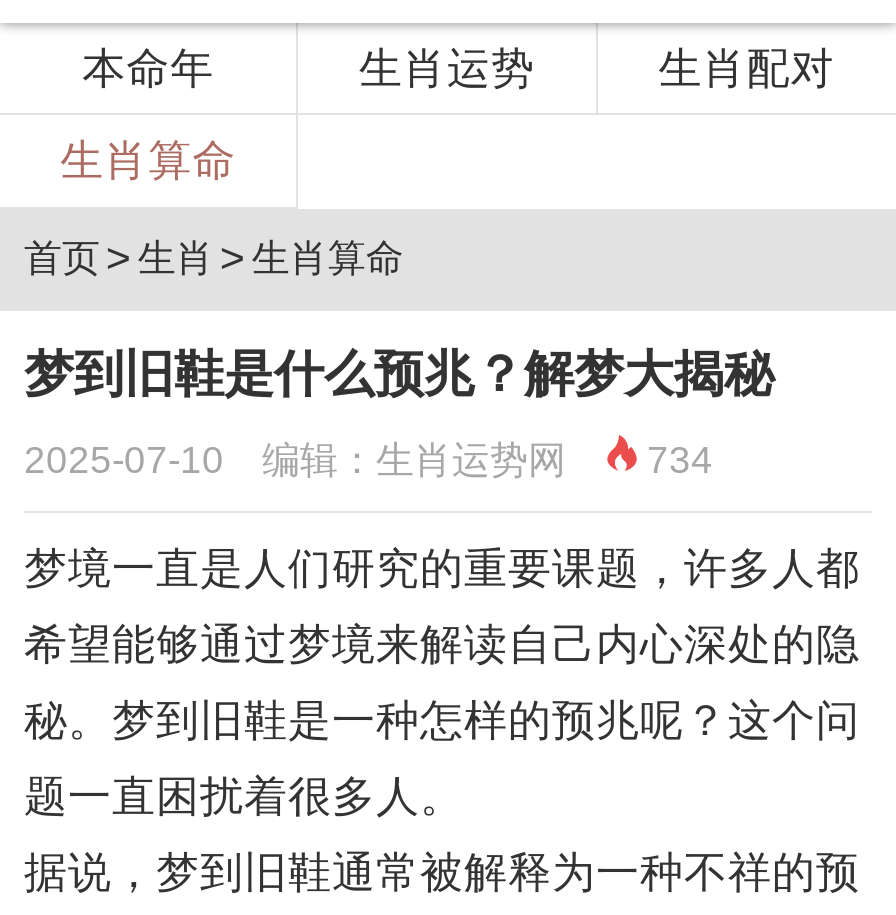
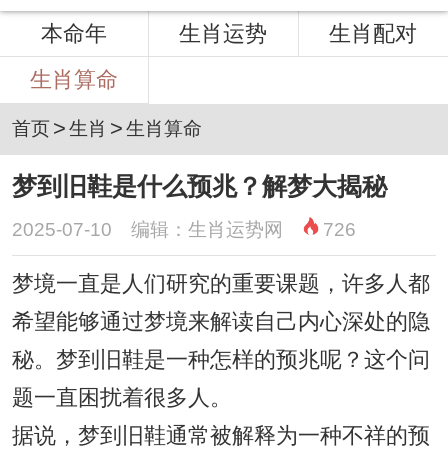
[24,438,713,480] 2025-07-10 编辑：生肖运势网 734 -> [12,219,356,240] 2025-07-10 编辑：生肖运势网 726

